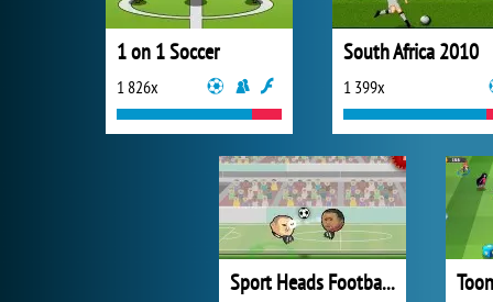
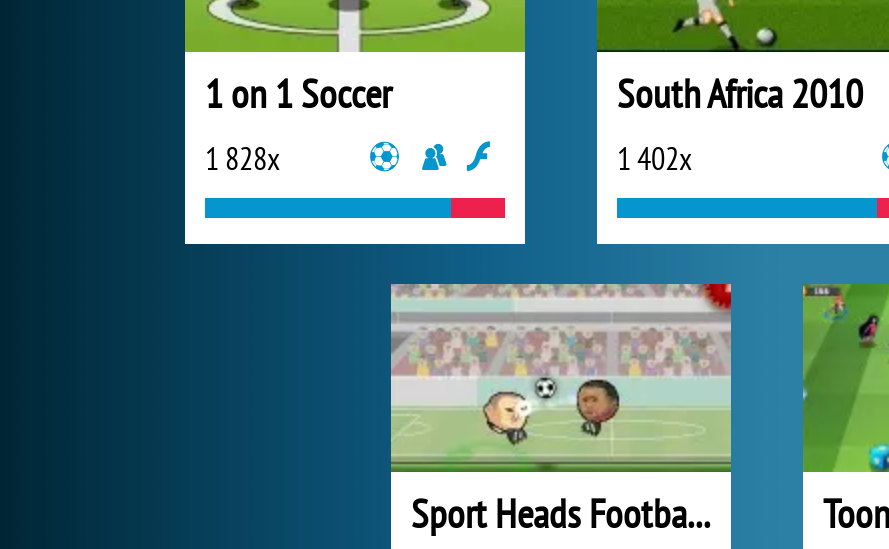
[117,76,158,98] 1 826x -> [205,138,281,178] 1 828x
[343,76,385,98] 1 399x -> [617,138,693,178] 1 402x

